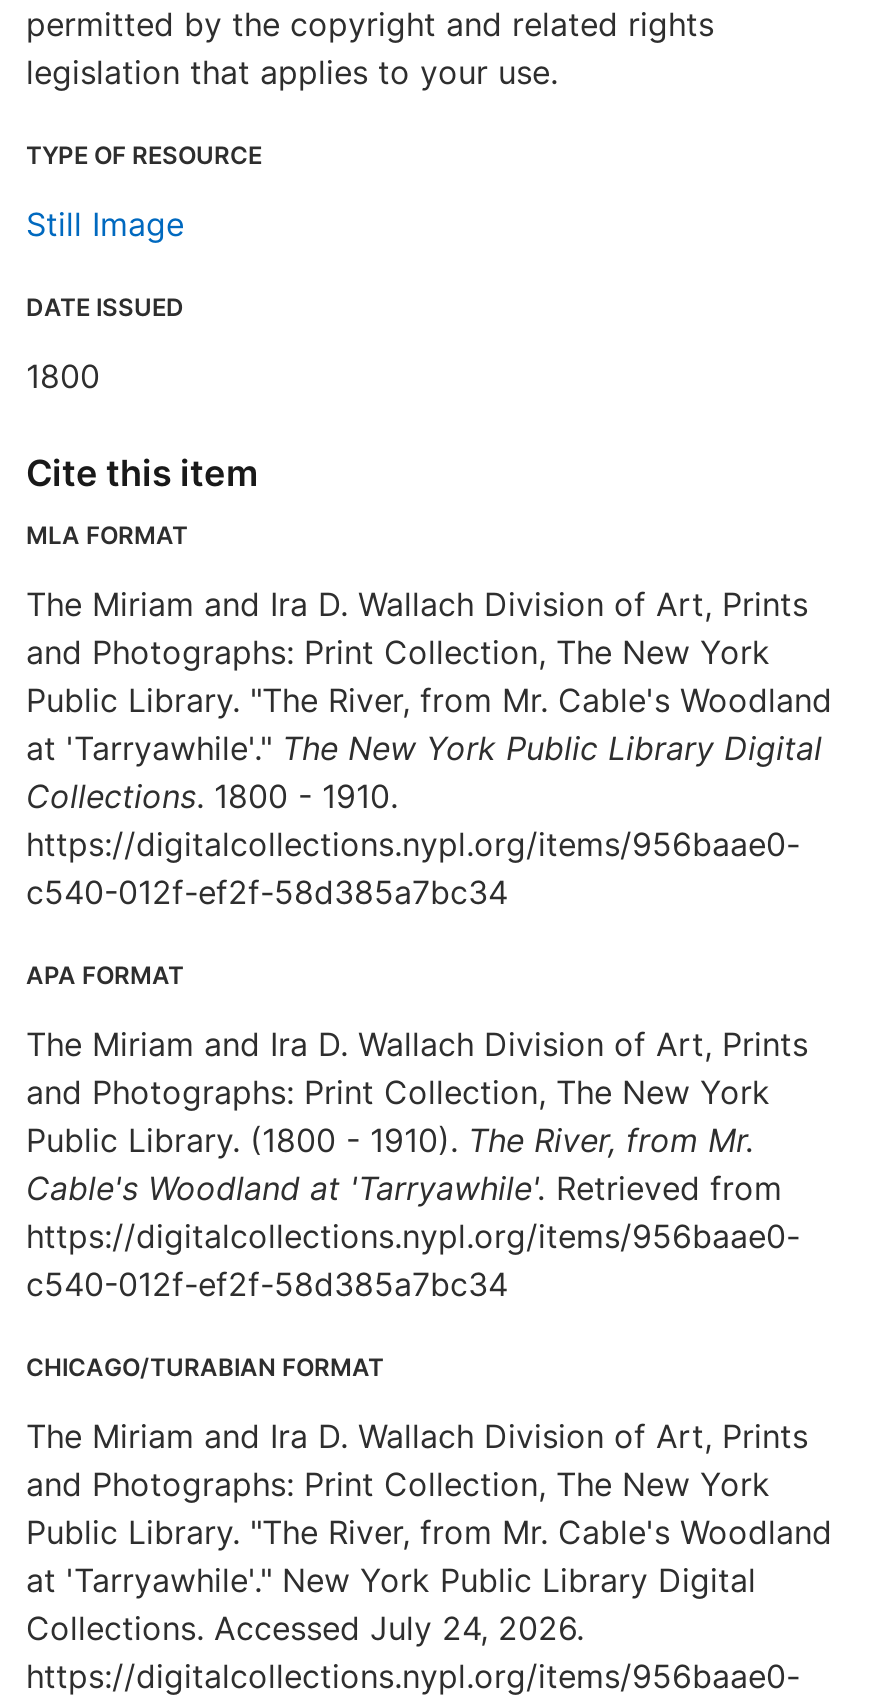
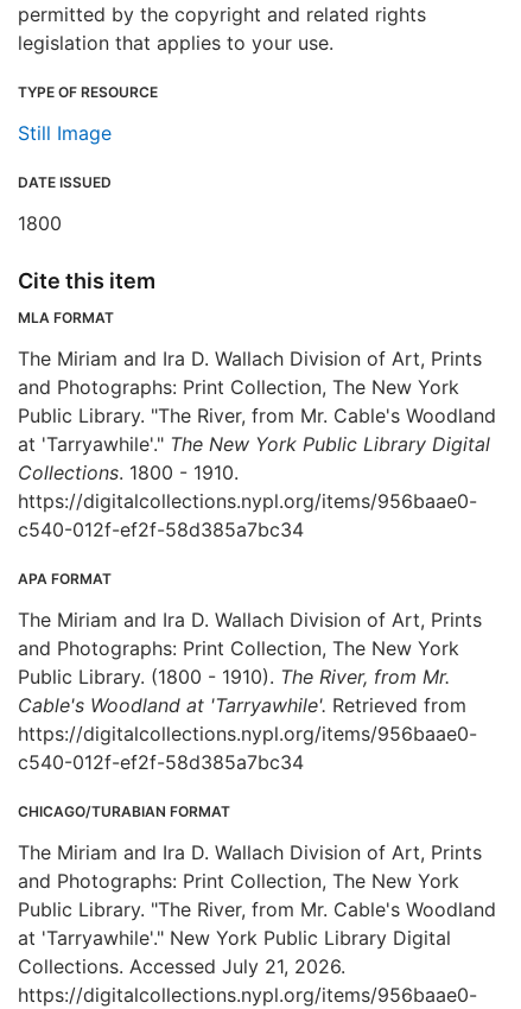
[26,1608,584,1648] Collections. Accessed July 24, 2026. -> [18,954,345,978] Collections. Accessed July 21, 2026.

